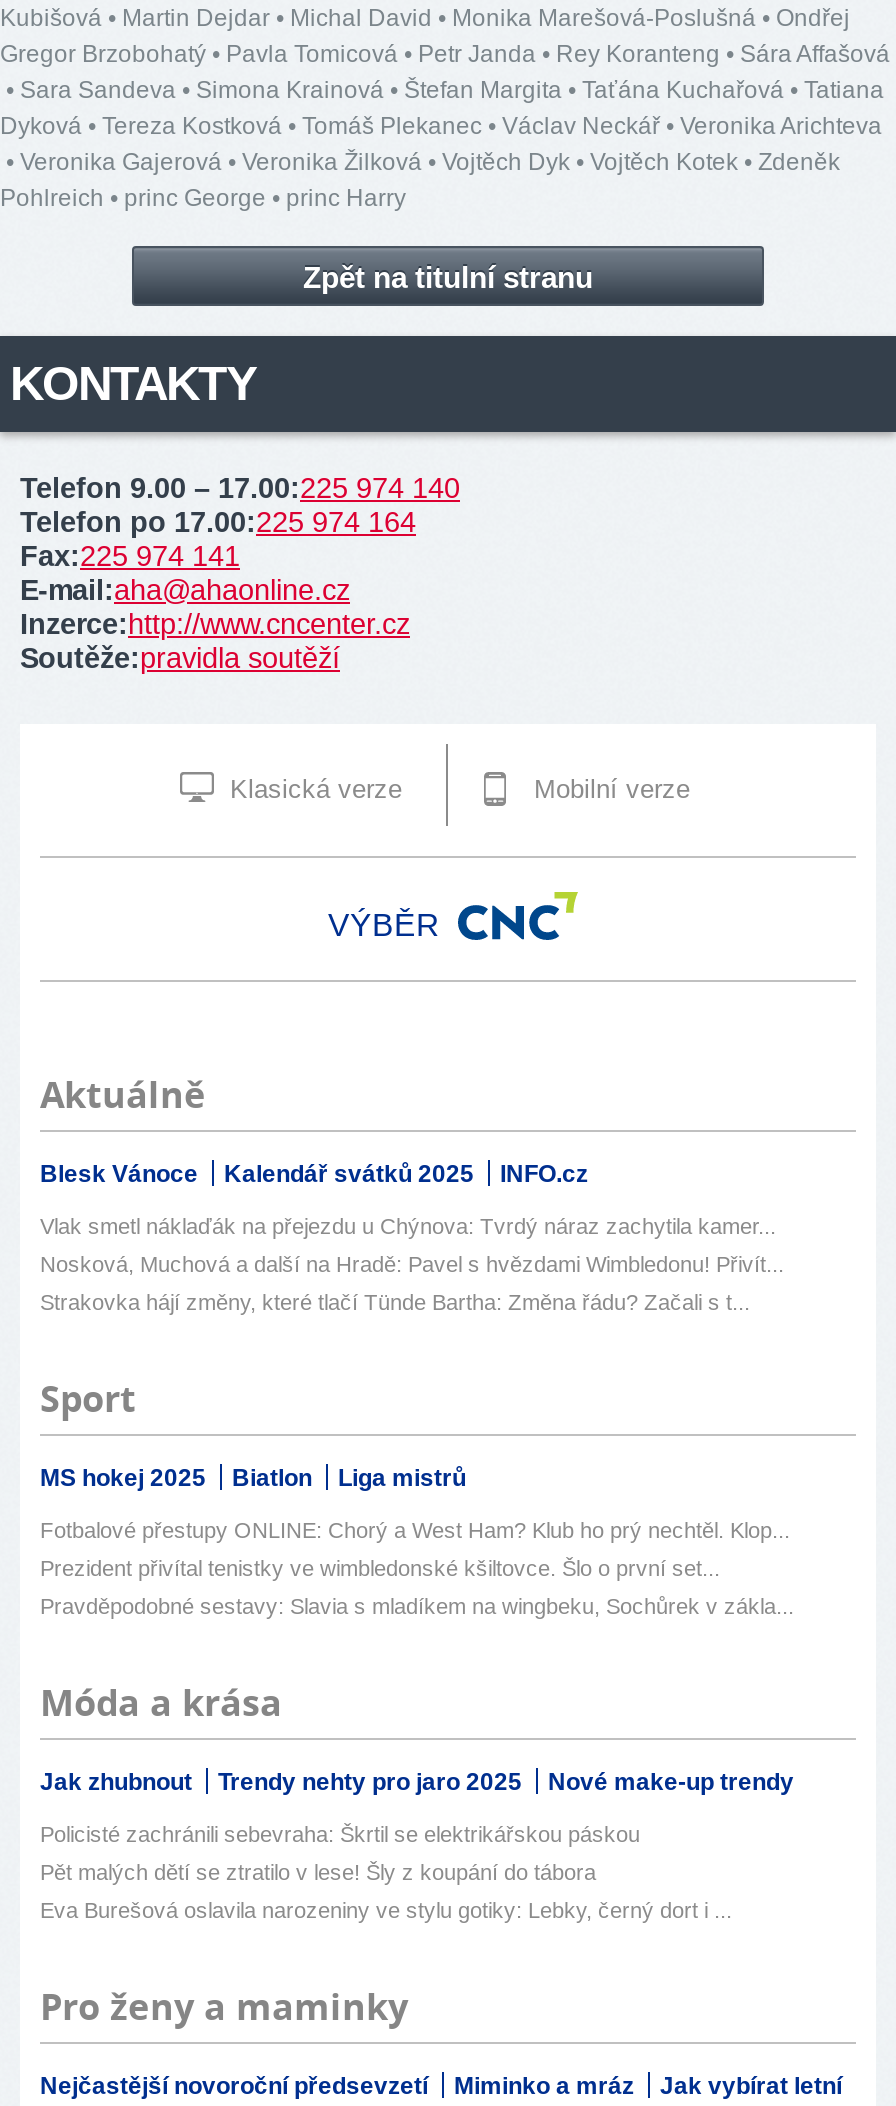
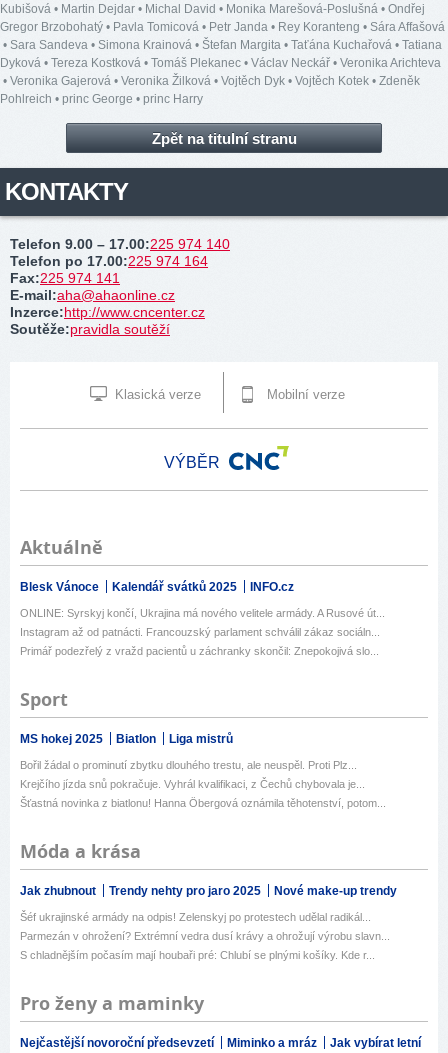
[40,1214,776,1238] Vlak smetl náklaďák na přejezdu u Chýnova: Tvrdý náraz zachytila kamer... -> [20,607,385,619] ONLINE: Syrskyj končí, Ukrajina má nového velitele armády. A Rusové út...
[40,1252,784,1276] Nosková, Muchová a další na Hradě: Pavel s hvězdami Wimbledonu! Přivít... -> [20,626,380,638] Instagram až od patnácti. Francouzský parlament schválil zákaz sociáln...
[40,1290,750,1314] Strakovka hájí změny, které tlačí Tünde Bartha: Změna řádu? Začali s t... -> [20,645,379,657] Primář podezřelý z vražd pacientů u záchranky skončil: Znepokojivá slo...
[40,1518,790,1542] Fotbalové přestupy ONLINE: Chorý a West Ham? Klub ho prý nechtěl. Klop... -> [20,759,357,771] Bořil žádal o prominutí zbytku dlouhého trestu, ale neuspěl. Proti Plz...
[40,1556,720,1580] Prezident přivítal tenistky ve wimbledonské kšiltovce. Šlo o první set... -> [20,778,365,790] Krejčího jízda snů pokračuje. Vyhrál kvalifikaci, z Čechů chybovala je...
[40,1594,794,1618] Pravděpodobné sestavy: Slavia s mladíkem na wingbeku, Sochůrek v zákla... -> [20,797,386,809] Šťastná novinka z biatlonu! Hanna Öbergová oznámila těhotenství, potom...
[40,1822,640,1846] Policisté zachránili sebevraha: Škrtil se elektrikářskou páskou -> [20,911,371,923] Šéf ukrajinské armády na odpis! Zelenskyj po protestech udělal radikál...
[40,1860,596,1884] Pět malých dětí se ztratilo v lese! Šly z koupání do tábora -> [20,930,390,942] Parmezán v ohrožení? Extrémní vedra dusí krávy a ohrožují výrobu slavn...
[40,1898,732,1922] Eva Burešová oslavila narozeniny ve stylu gotiky: Lebky, černý dort i ... -> [20,949,375,961] S chladnějším počasím mají houbaři pré: Chlubí se plnými košíky. Kde r...

